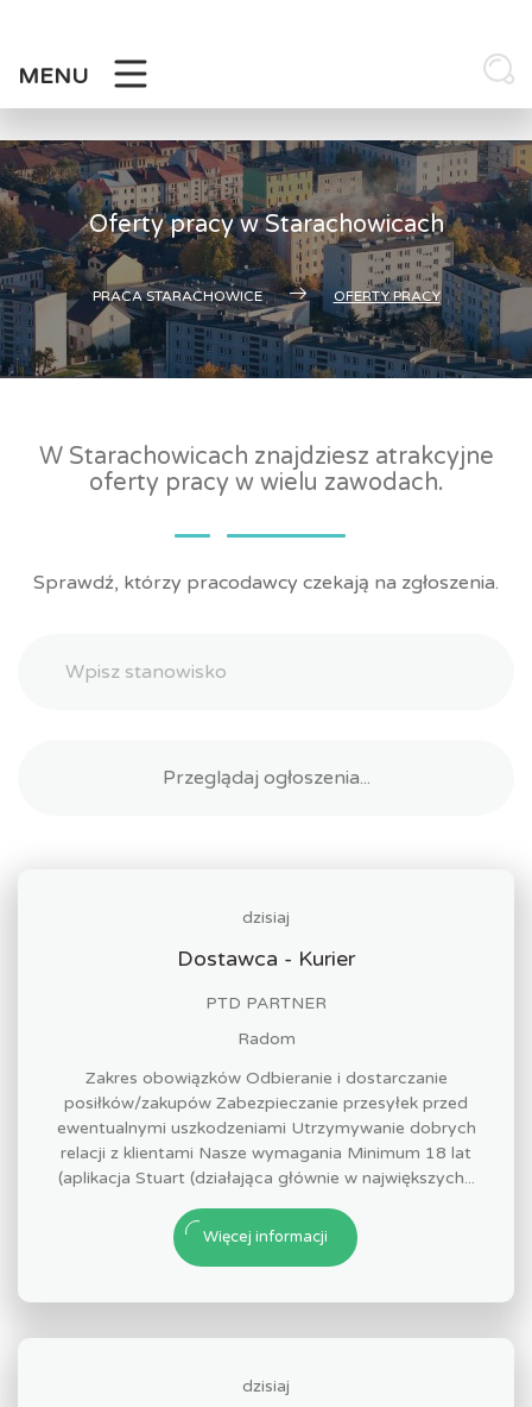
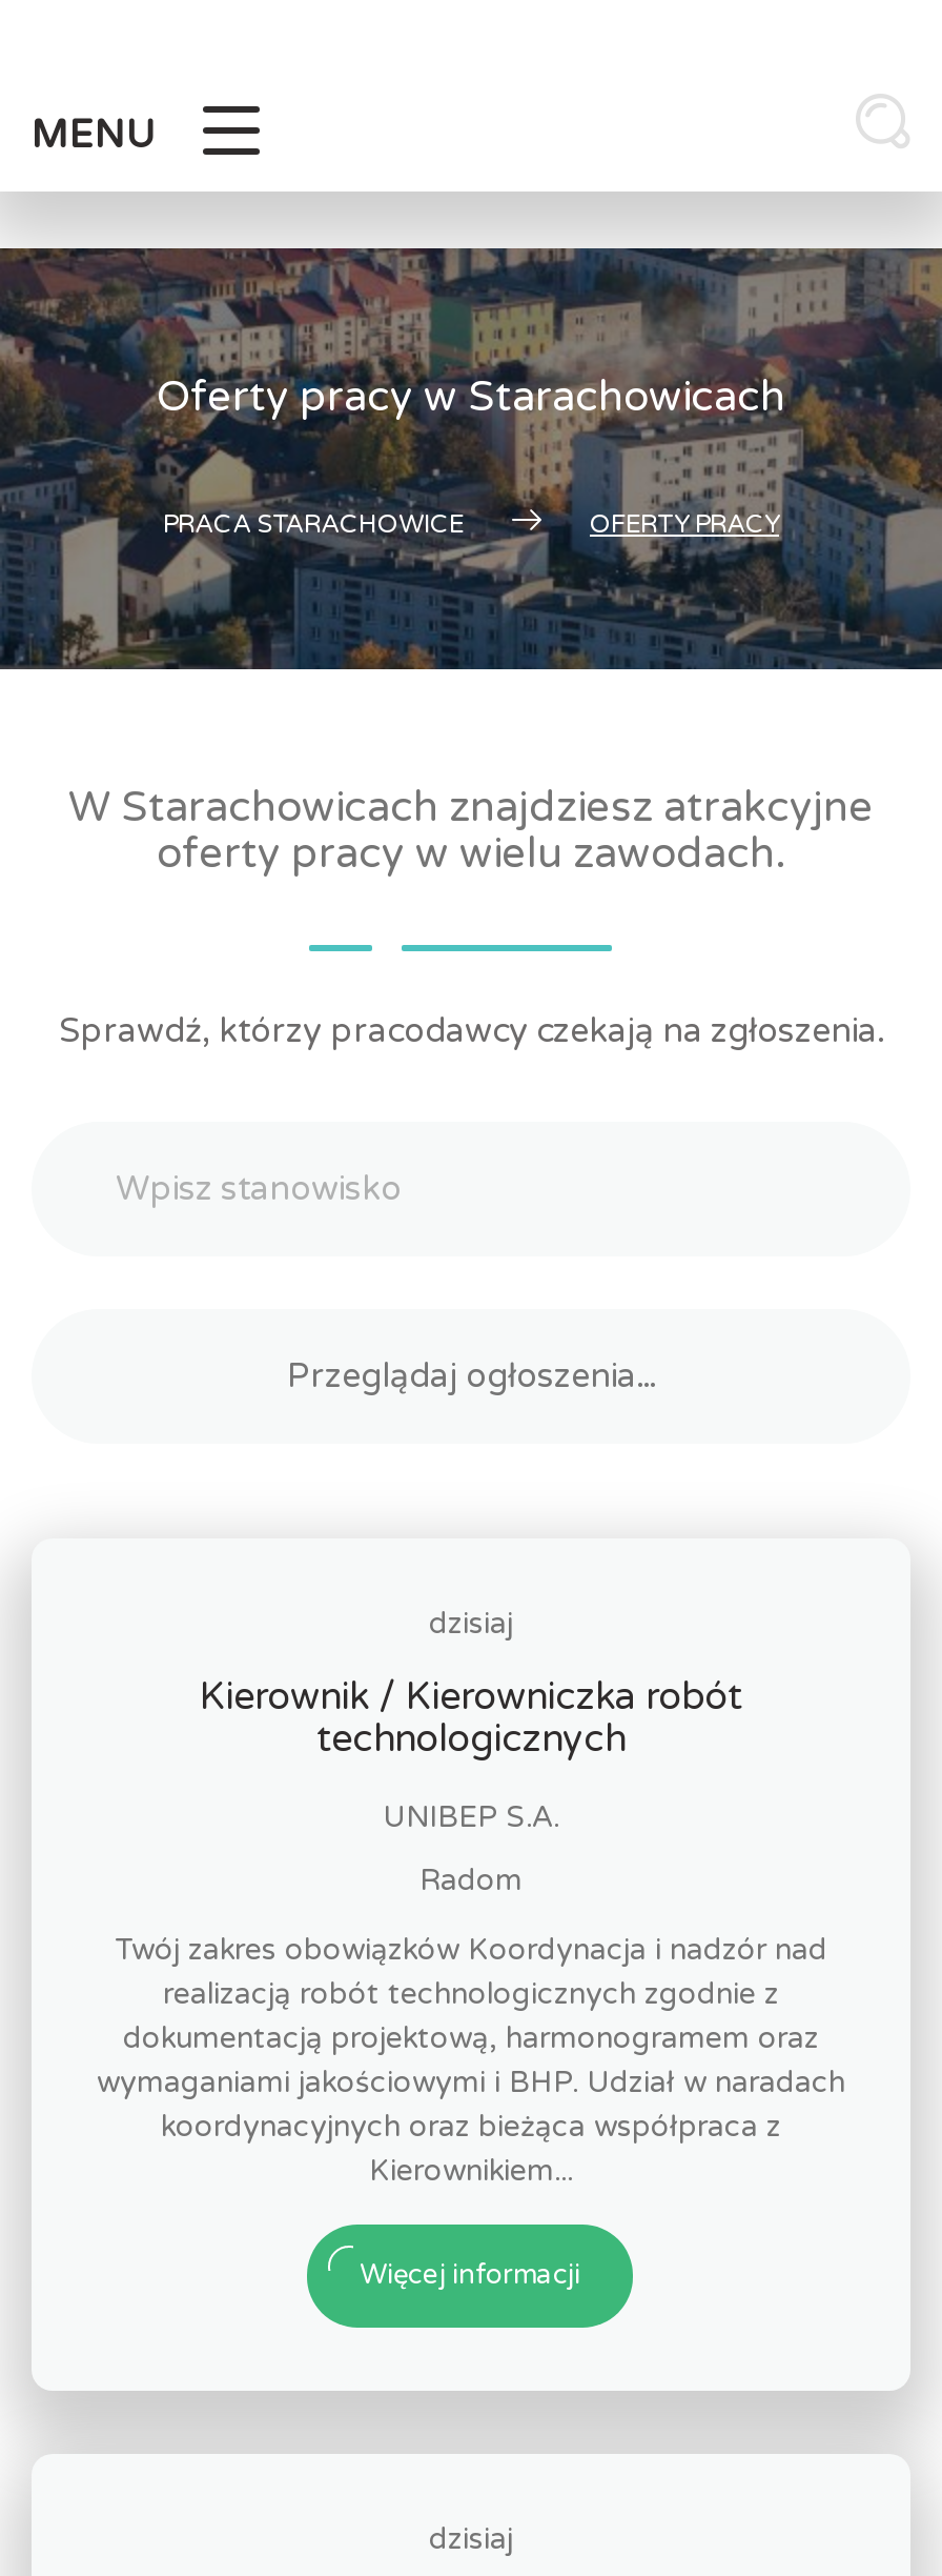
[177,946,355,972] Dostawca - Kurier -> [200,1673,742,1762] Kierownik / Kierowniczka robót | technologicznych
[205,993,327,1013] PTD PARTNER -> [383,1799,559,1835] UNIBEP S.A.
[56,1068,476,1188] Zakres obowiązków Odbieranie i dostarczanie | posiłków/zakupów Zabezpieczanie przesyłek przed | ewentualnymi uszkodzeniami Utrzymywanie dobrych | relacji z klientami Nasze wymagania Minimum 18 lat | (aplikacja Stuart (działająca głównie w największych... -> [97,1932,845,2189] Twój zakres obowiązków Koordynacja i nadzór nad | realizacją robót technologicznych zgodnie z | dokumentacją projektową, harmonogramem oraz | wymaganiami jakościowymi i BHP. Udział w naradach | koordynacyjnych oraz bieżąca współpraca z | Kierownikiem...

